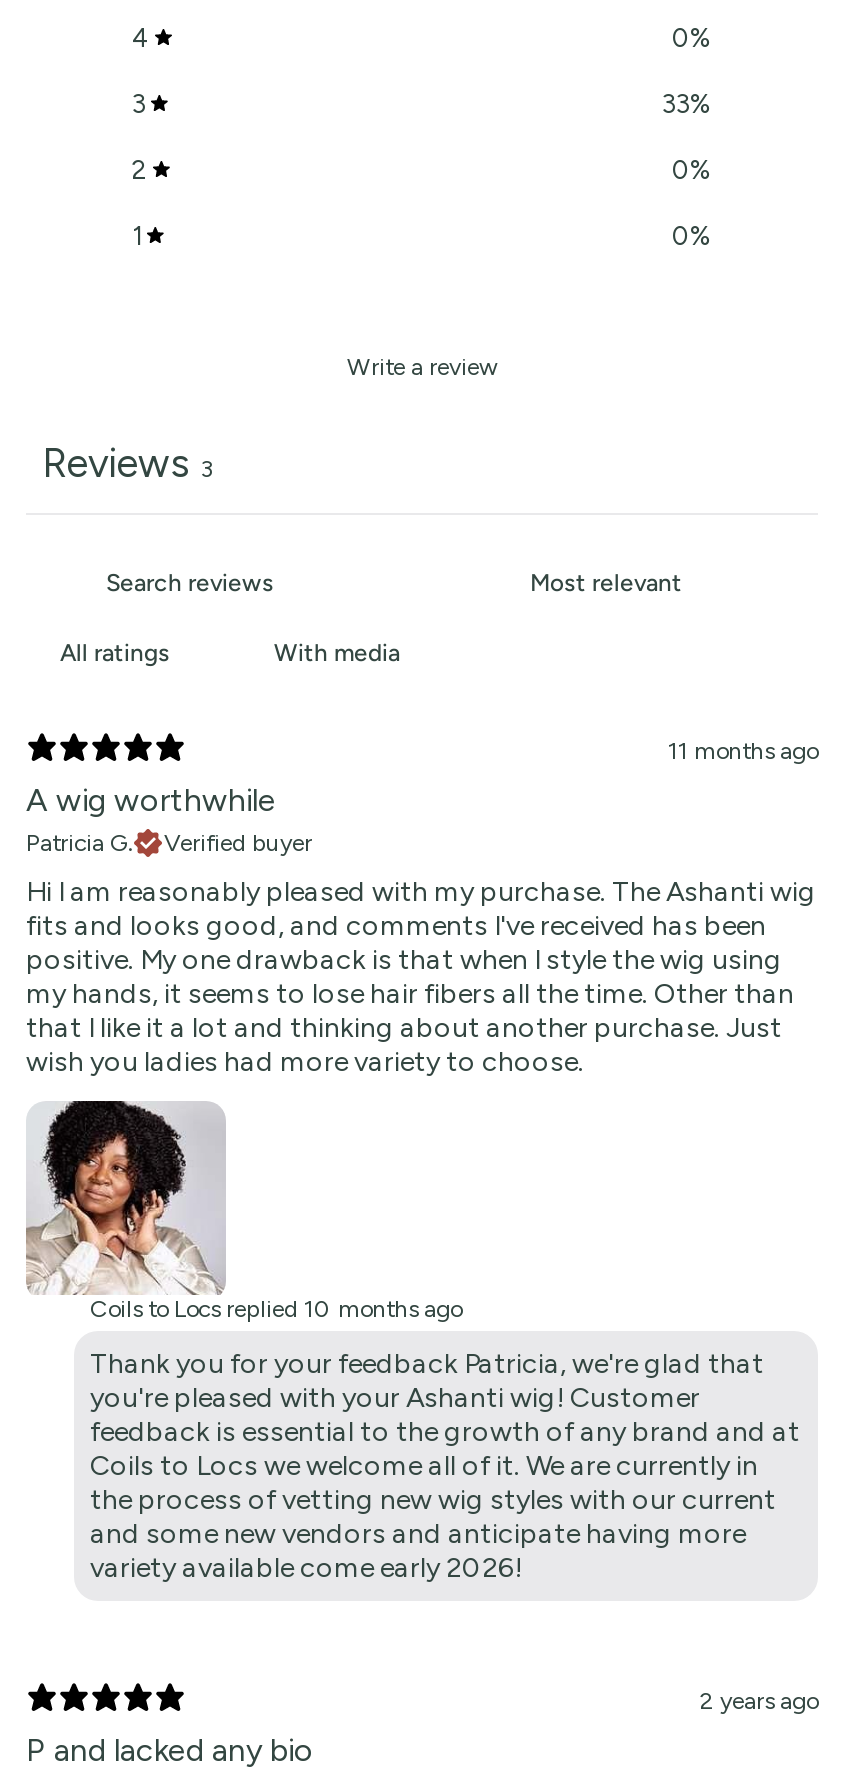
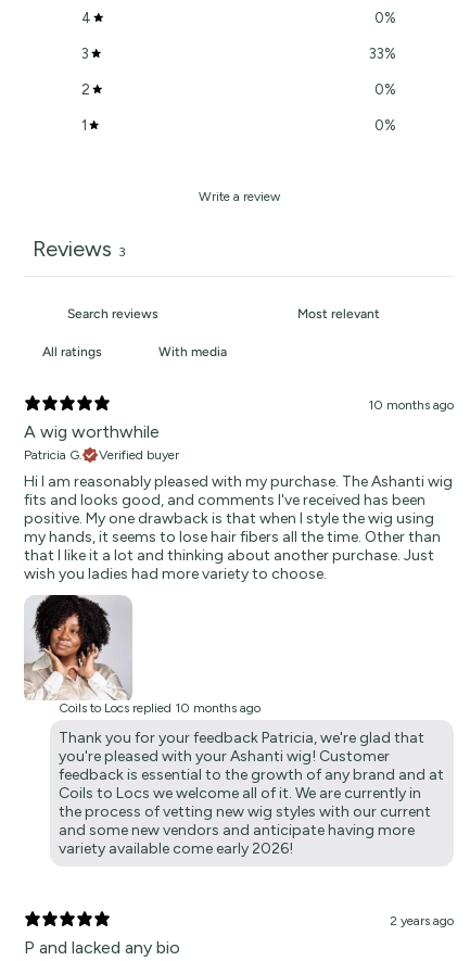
[668,737,818,765] 11 months ago -> [368,398,454,413] 10 months ago

